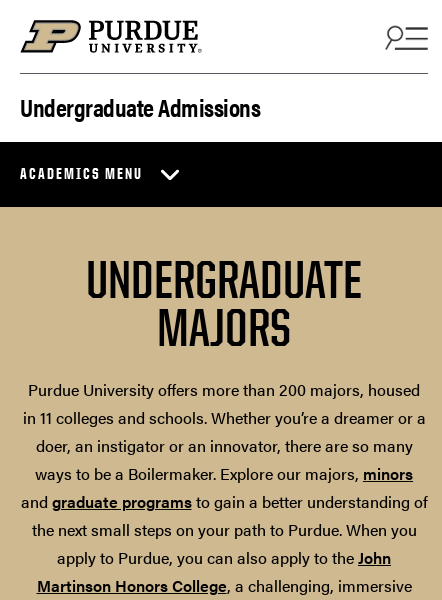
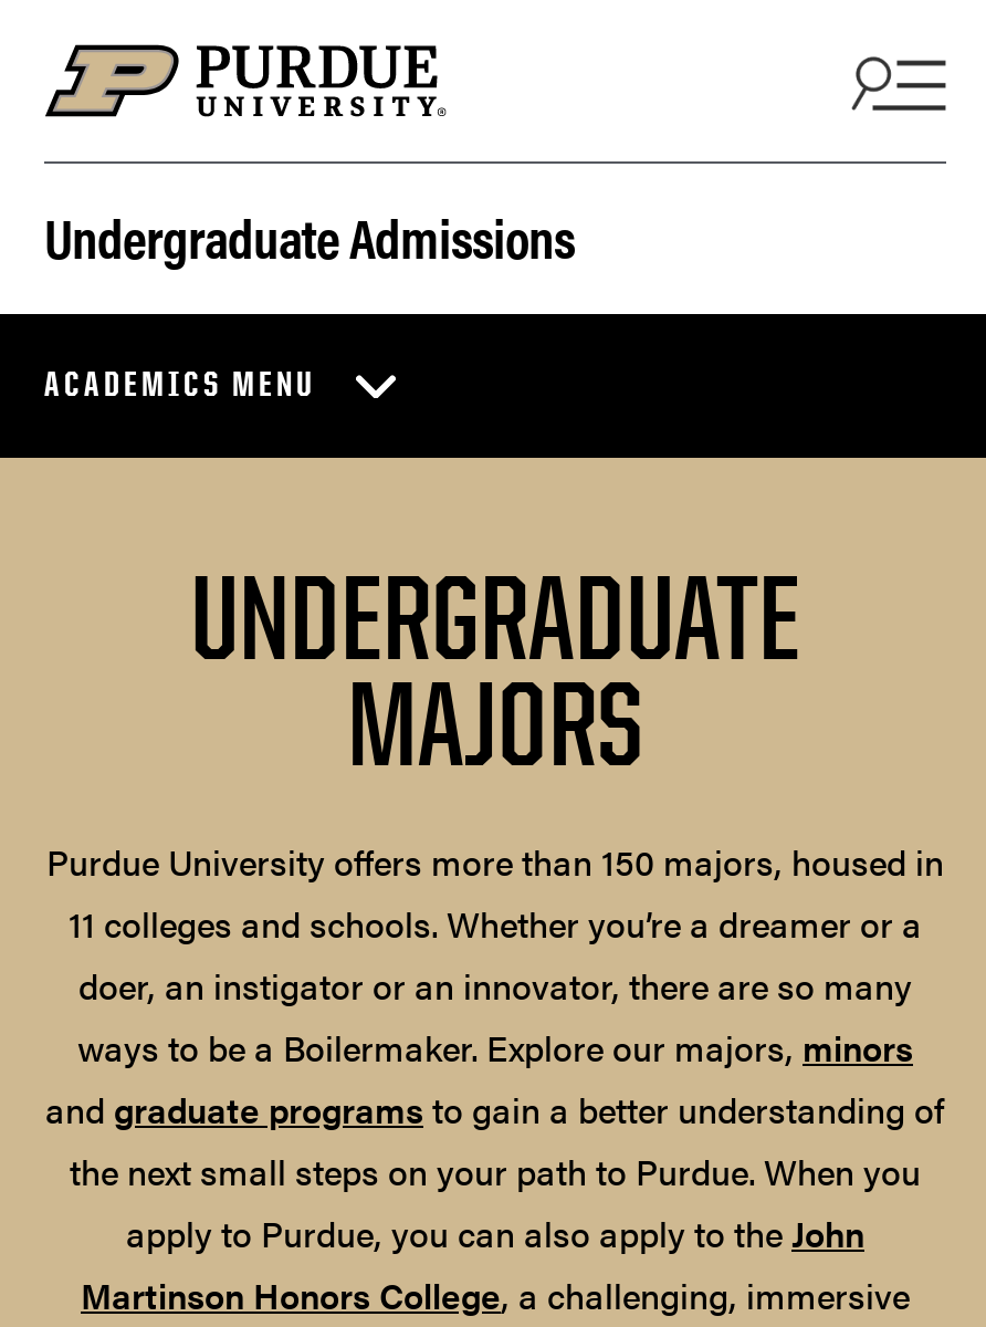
[22,378,425,429] Purdue University offers more than 200 majors, housed | in 11 colleges and schools. Whether you’re a dreamer or a -> [46,836,944,949] Purdue University offers more than 150 majors, housed in | 11 colleges and schools. Whether you’re a dreamer or a

